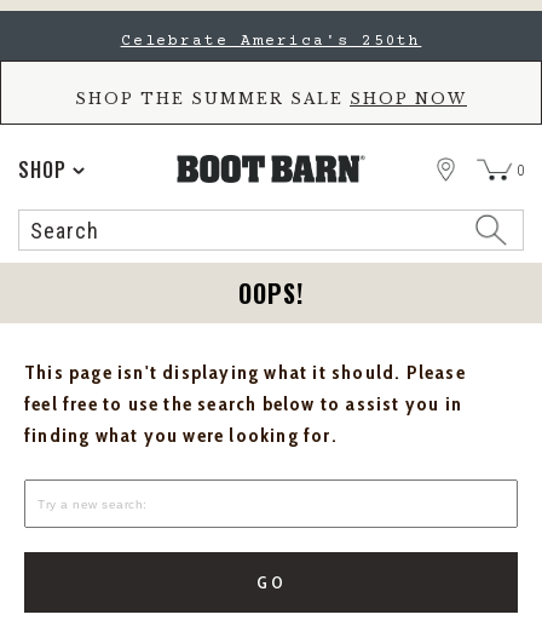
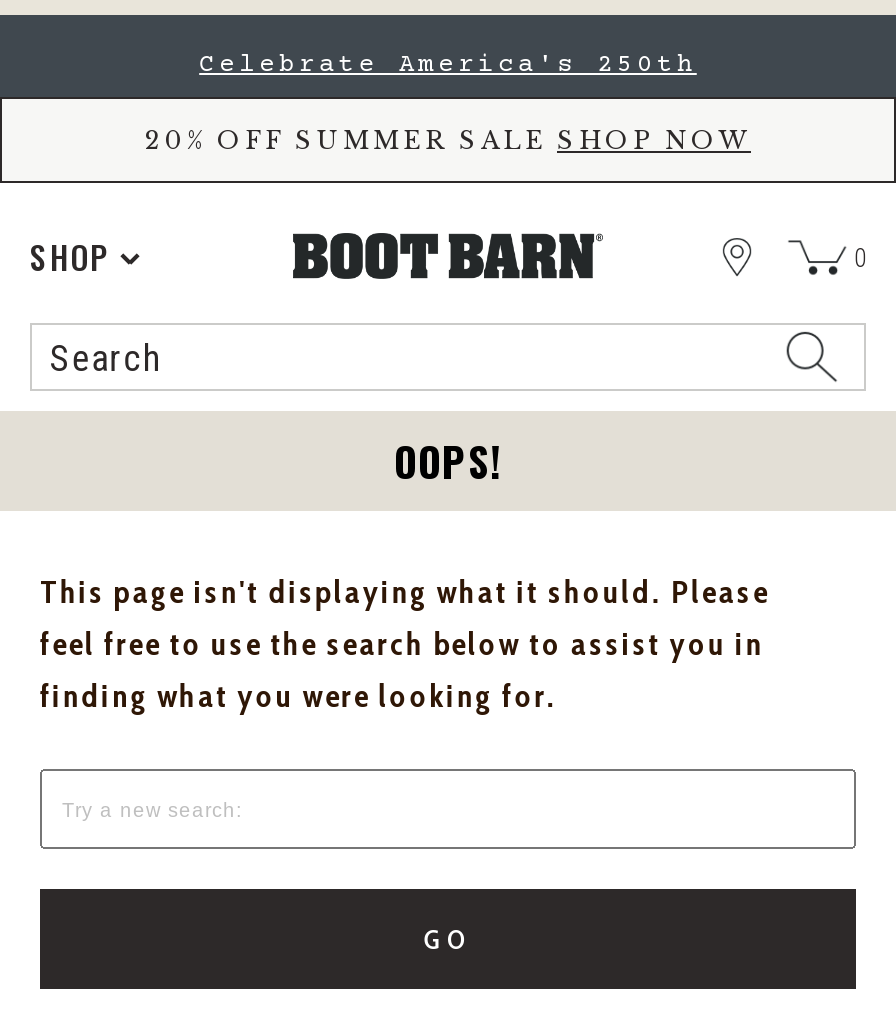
[75,90,467,108] SHOP THE SUMMER SALE SHOP NOW -> [145,125,751,155] 20% OFF SUMMER SALE SHOP NOW

